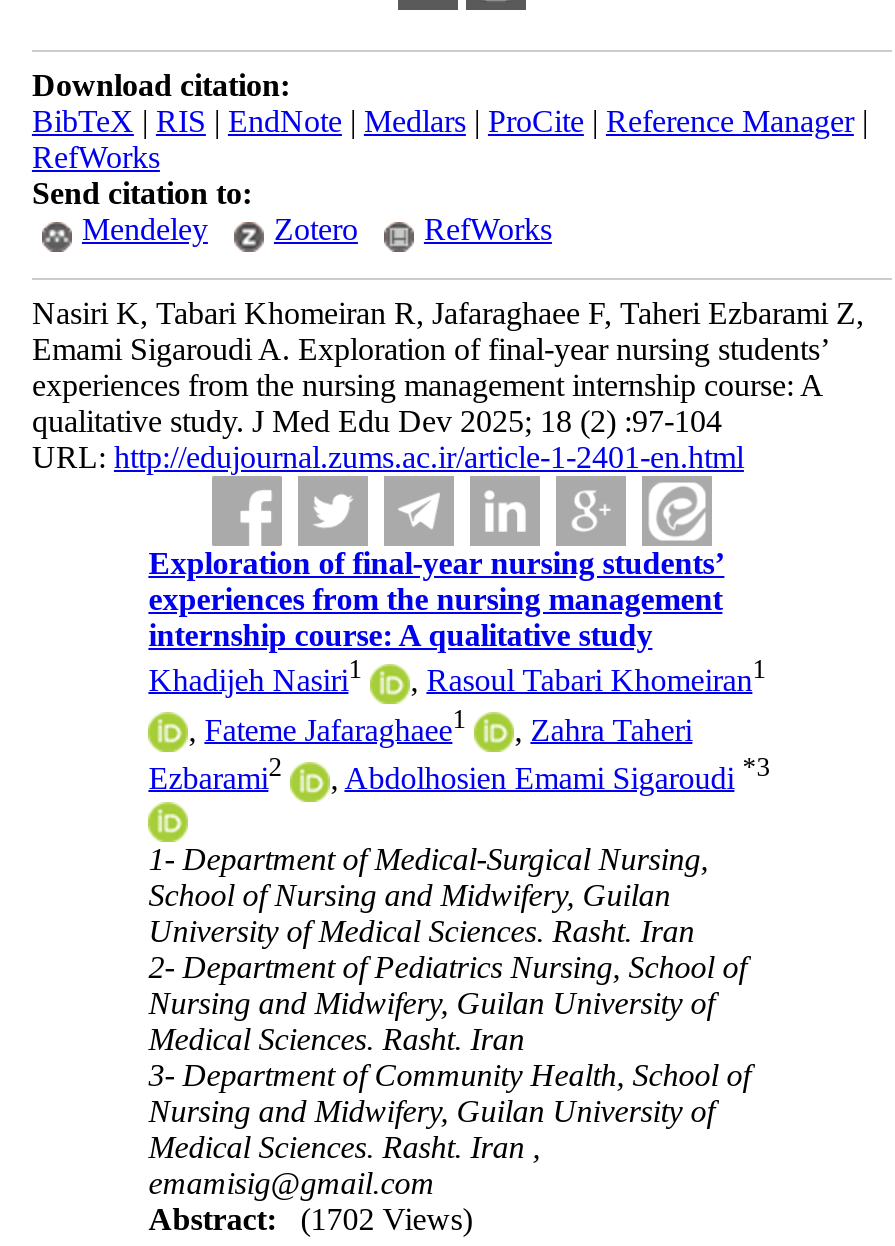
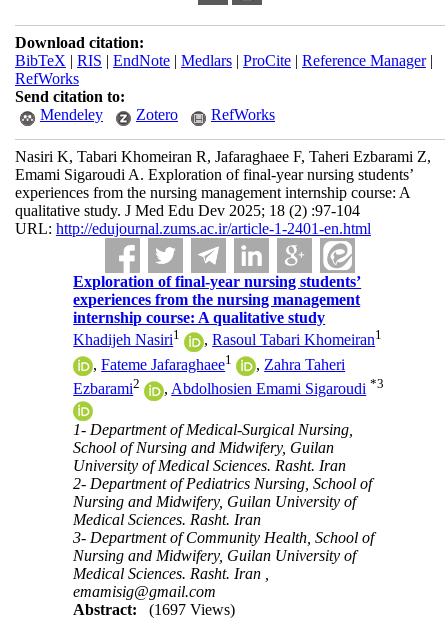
[148,1202,472,1236] Abstract: (1702 Views) -> [73,601,235,618] Abstract: (1697 Views)

